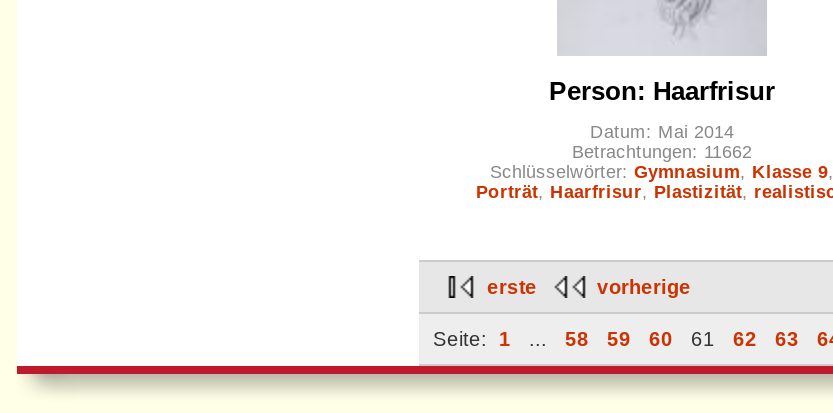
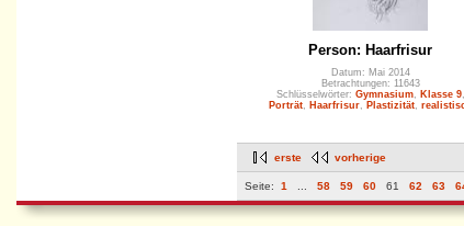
[572,141,752,161] Betrachtungen: 11662 -> [321,78,420,89] Betrachtungen: 11643

